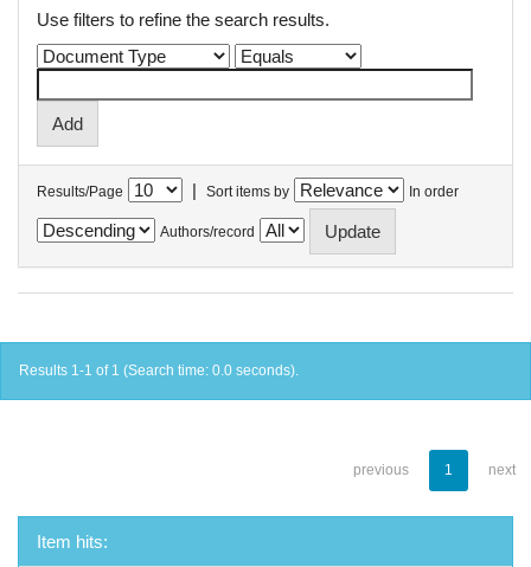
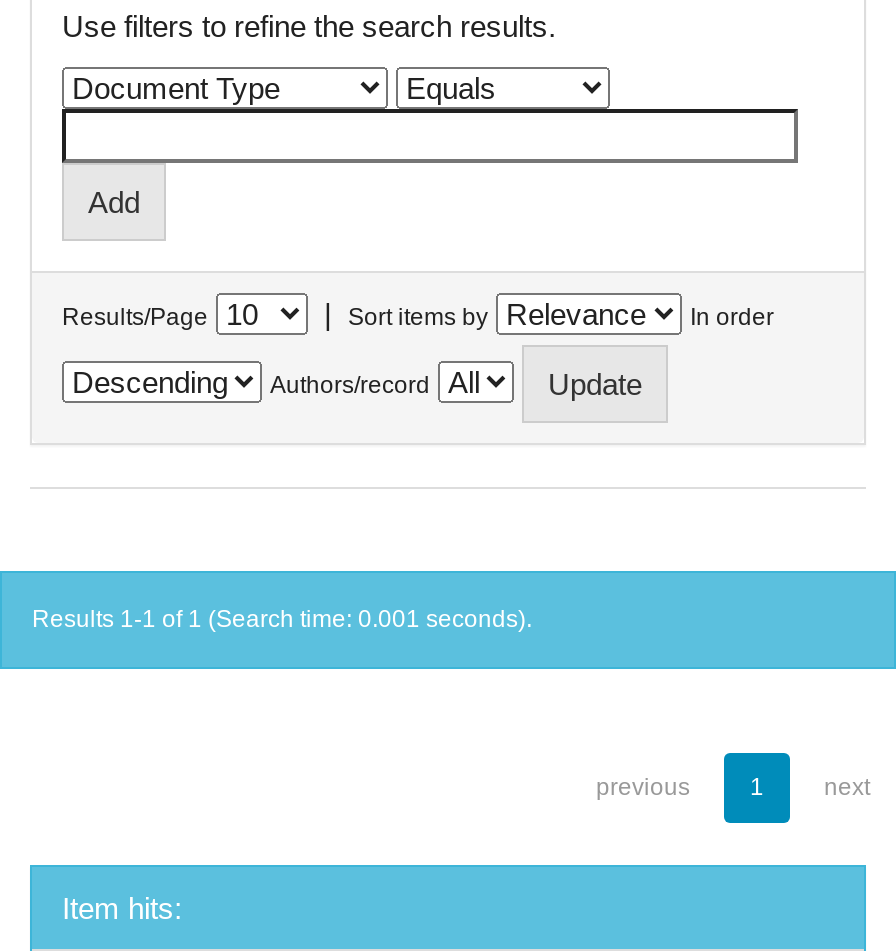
[19,363,299,379] Results 1-1 of 1 (Search time: 0.0 seconds). -> [32,606,532,634] Results 1-1 of 1 (Search time: 0.001 seconds).

